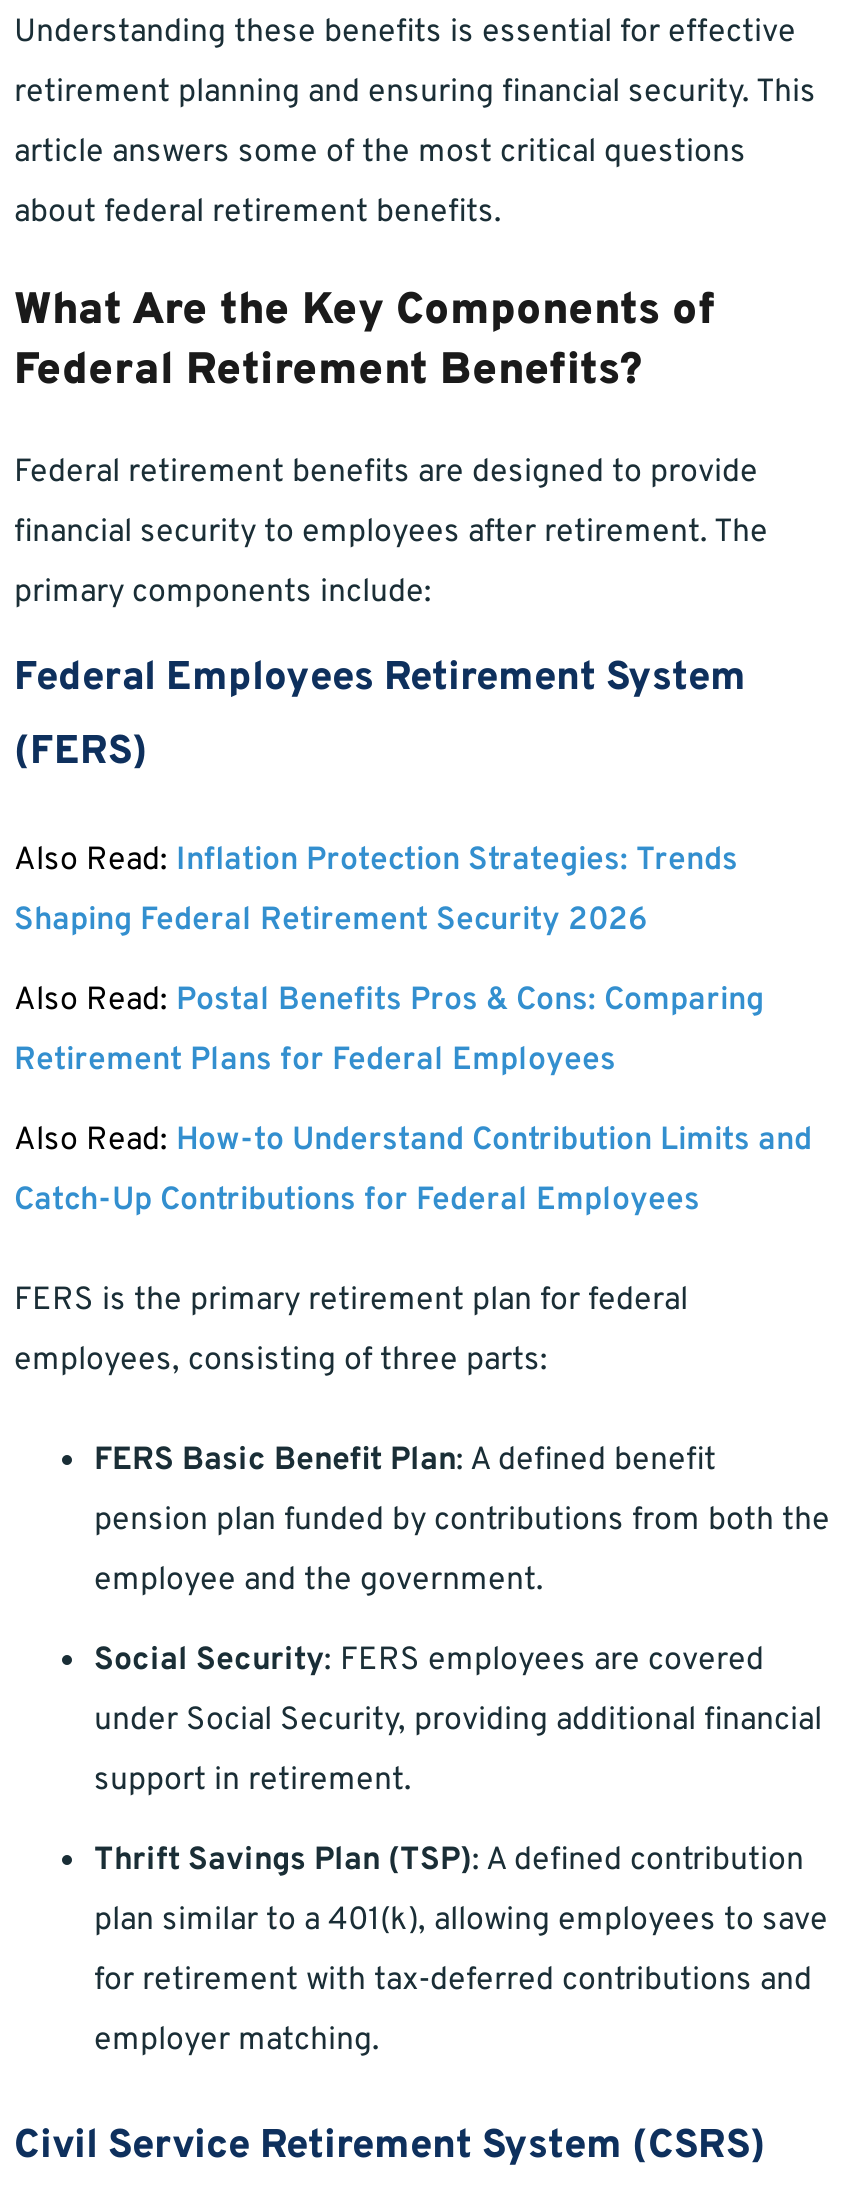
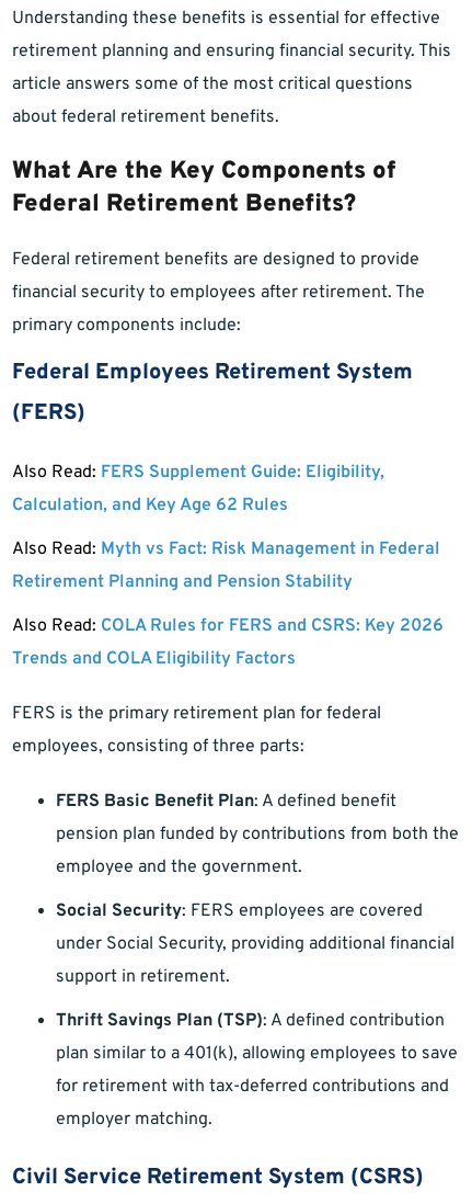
[14,842,738,882] Also Read: Inflation Protection Strategies: Trends -> [12,462,384,484] Also Read: FERS Supplement Guide: Eligibility,
[14,902,648,942] Shaping Federal Retirement Security 2026 -> [12,495,288,517] Calculation, and Key Age 62 Rules
[14,982,764,1022] Also Read: Postal Benefits Pros & Cons: Comparing -> [12,539,440,561] Also Read: Myth vs Fact: Risk Management in Federal
[14,1042,616,1082] Retirement Plans for Federal Employees -> [12,572,353,594] Retirement Planning and Pension Stability
[14,1122,812,1162] Also Read: How-to Understand Contribution Limits and -> [12,616,444,637] Also Read: COLA Rules for FERS and CSRS: Key 2026
[14,1182,700,1222] Catch-Up Contributions for Federal Employees -> [12,648,296,670] Trends and COLA Eligibility Factors

